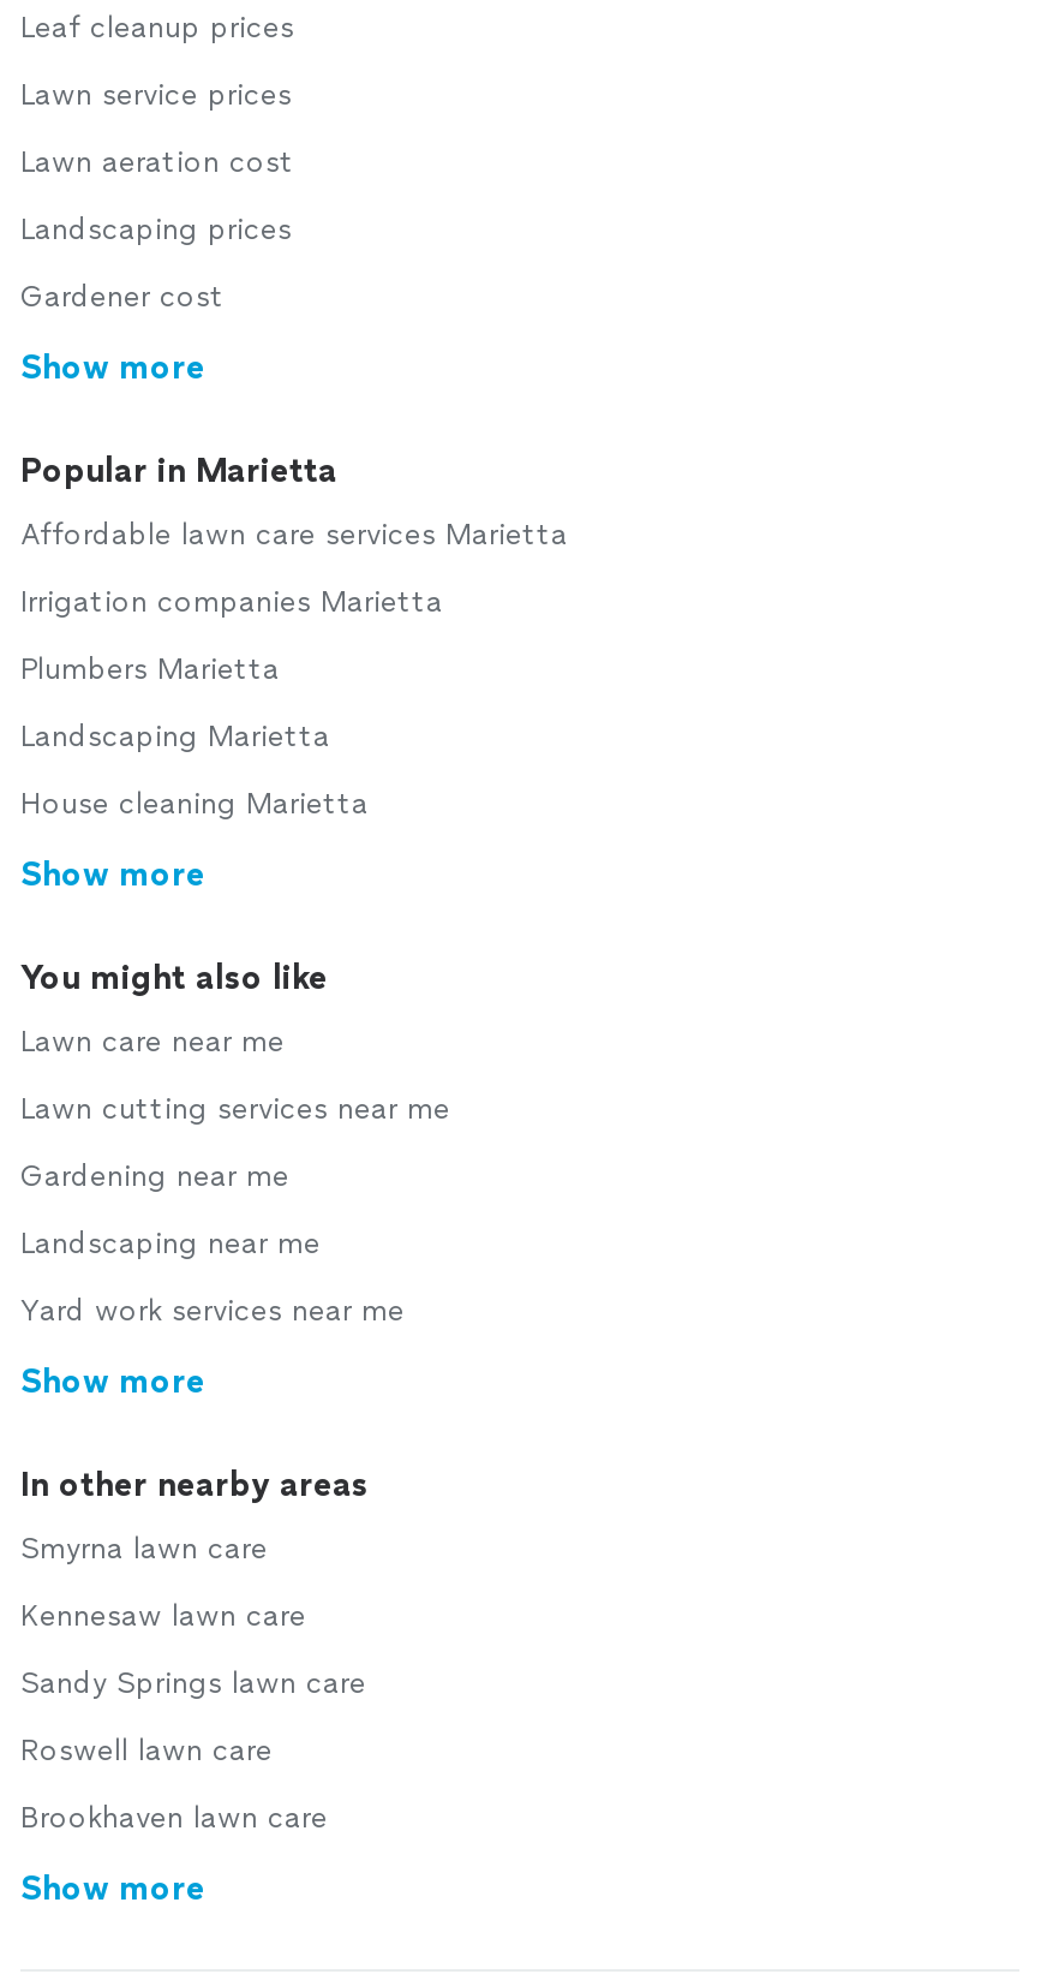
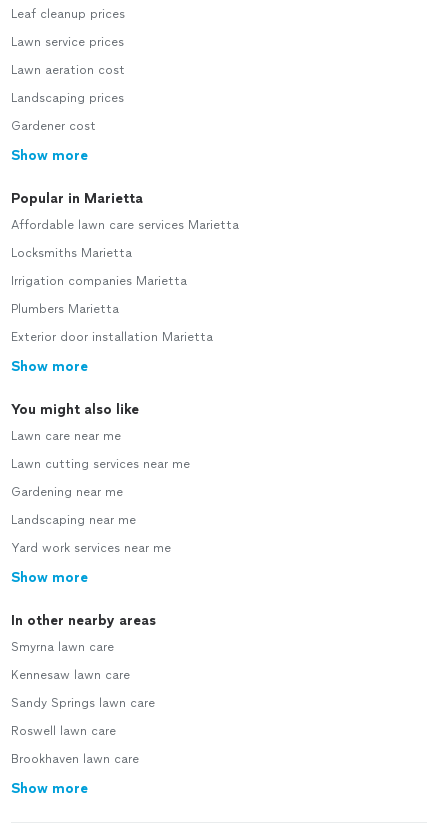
none -> [11,246,132,260] Locksmiths Marietta
moved [20,585,443,686] -> [11,274,187,316]: Irrigation companies Marietta | Plumbers Marietta
[20,720,369,821] Landscaping Marietta | House cleaning Marietta -> [11,330,213,344] Exterior door installation Marietta

